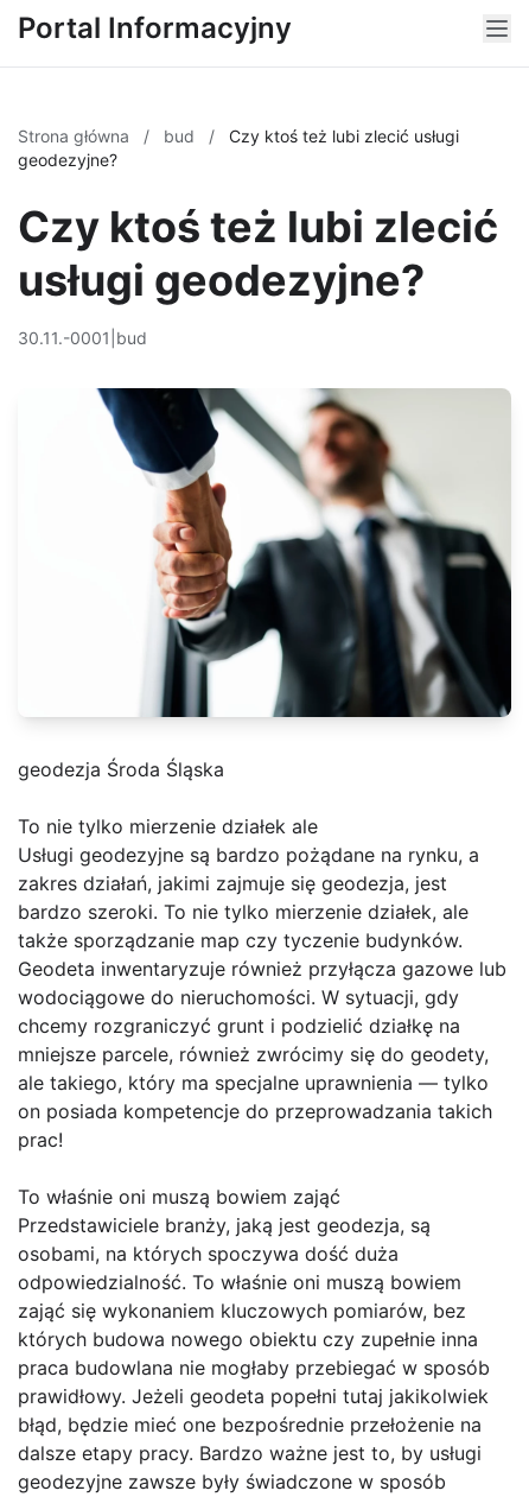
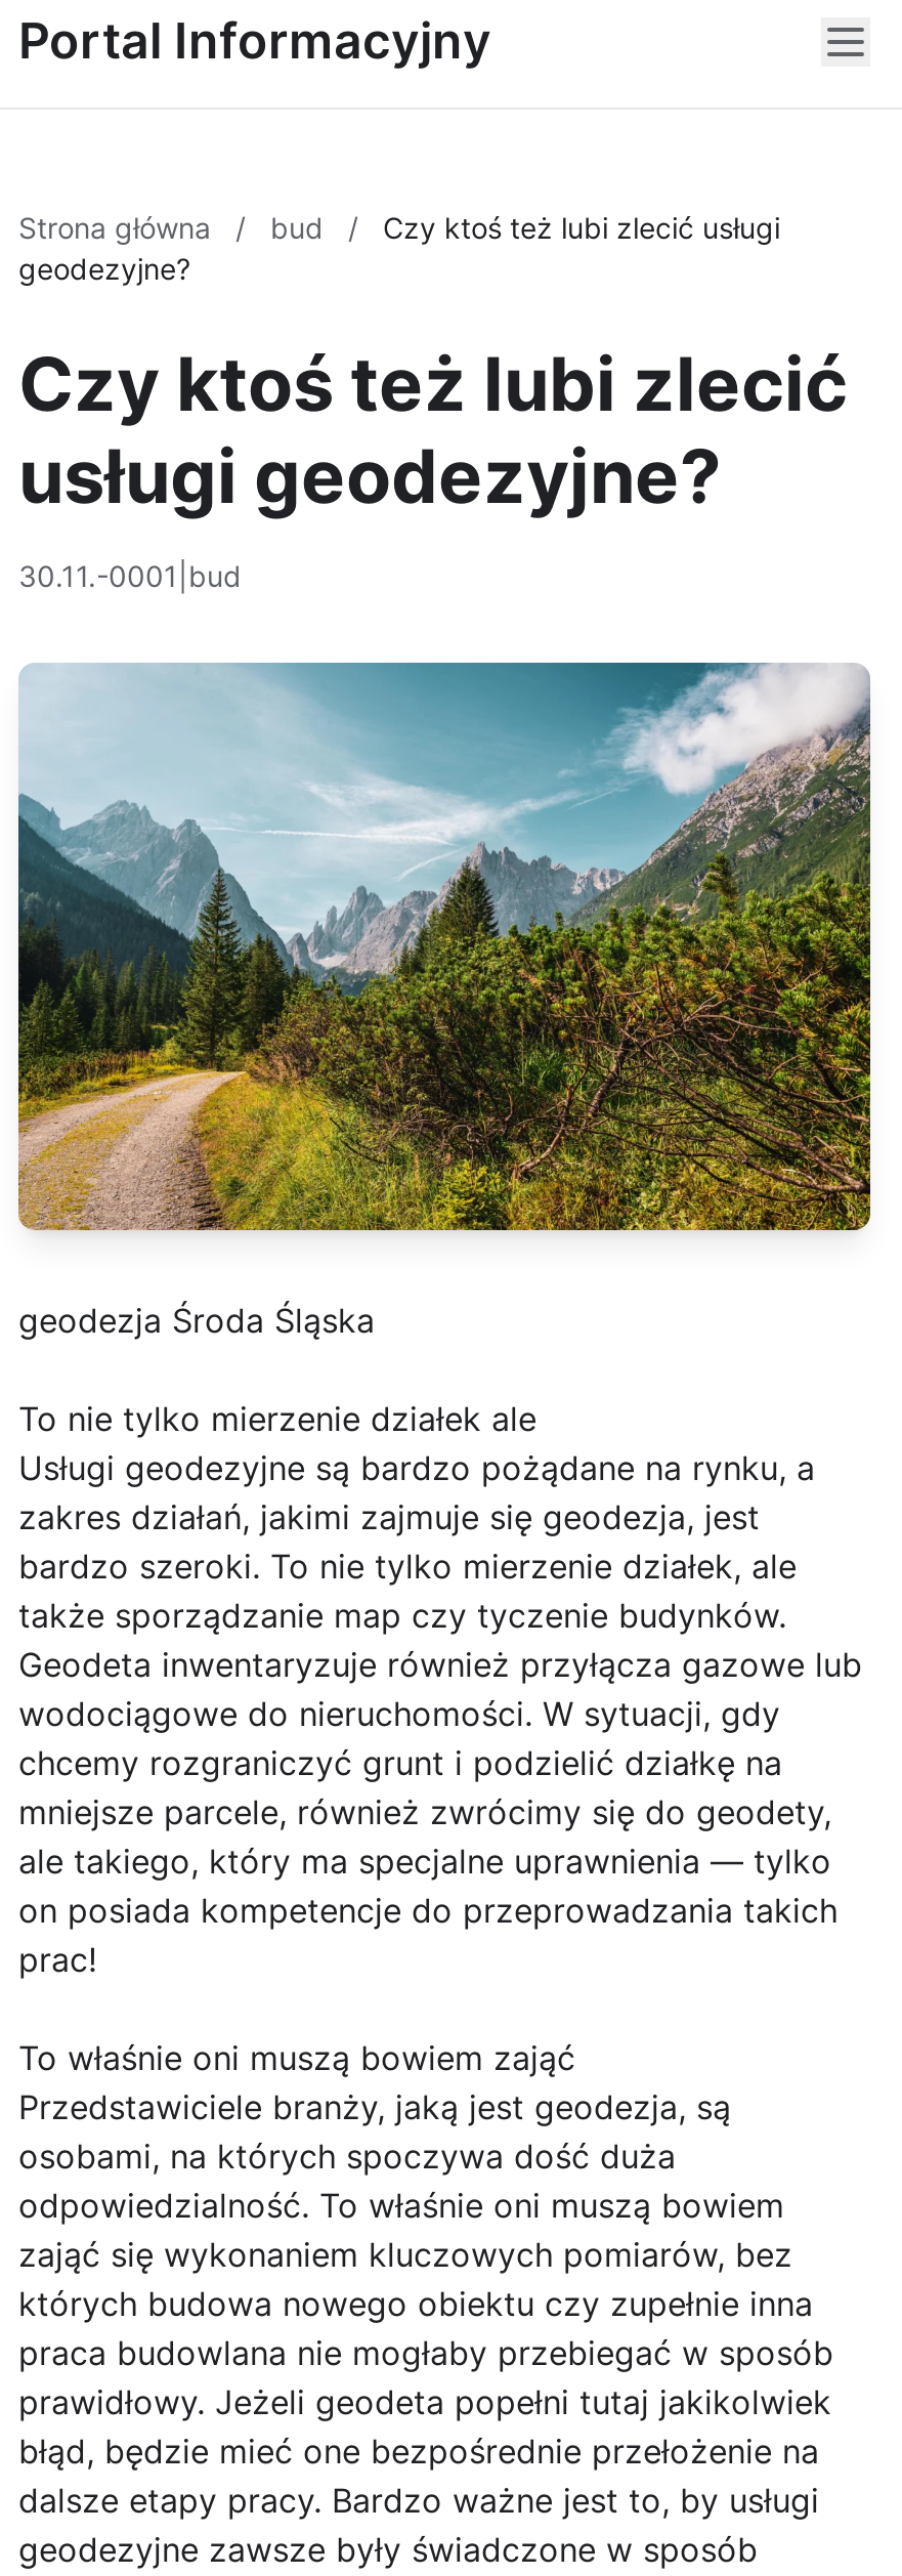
[18,387,512,718] [image] -> [16,661,872,1232] [image]

